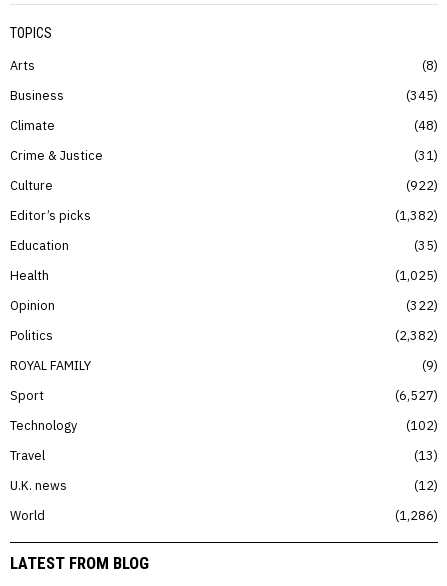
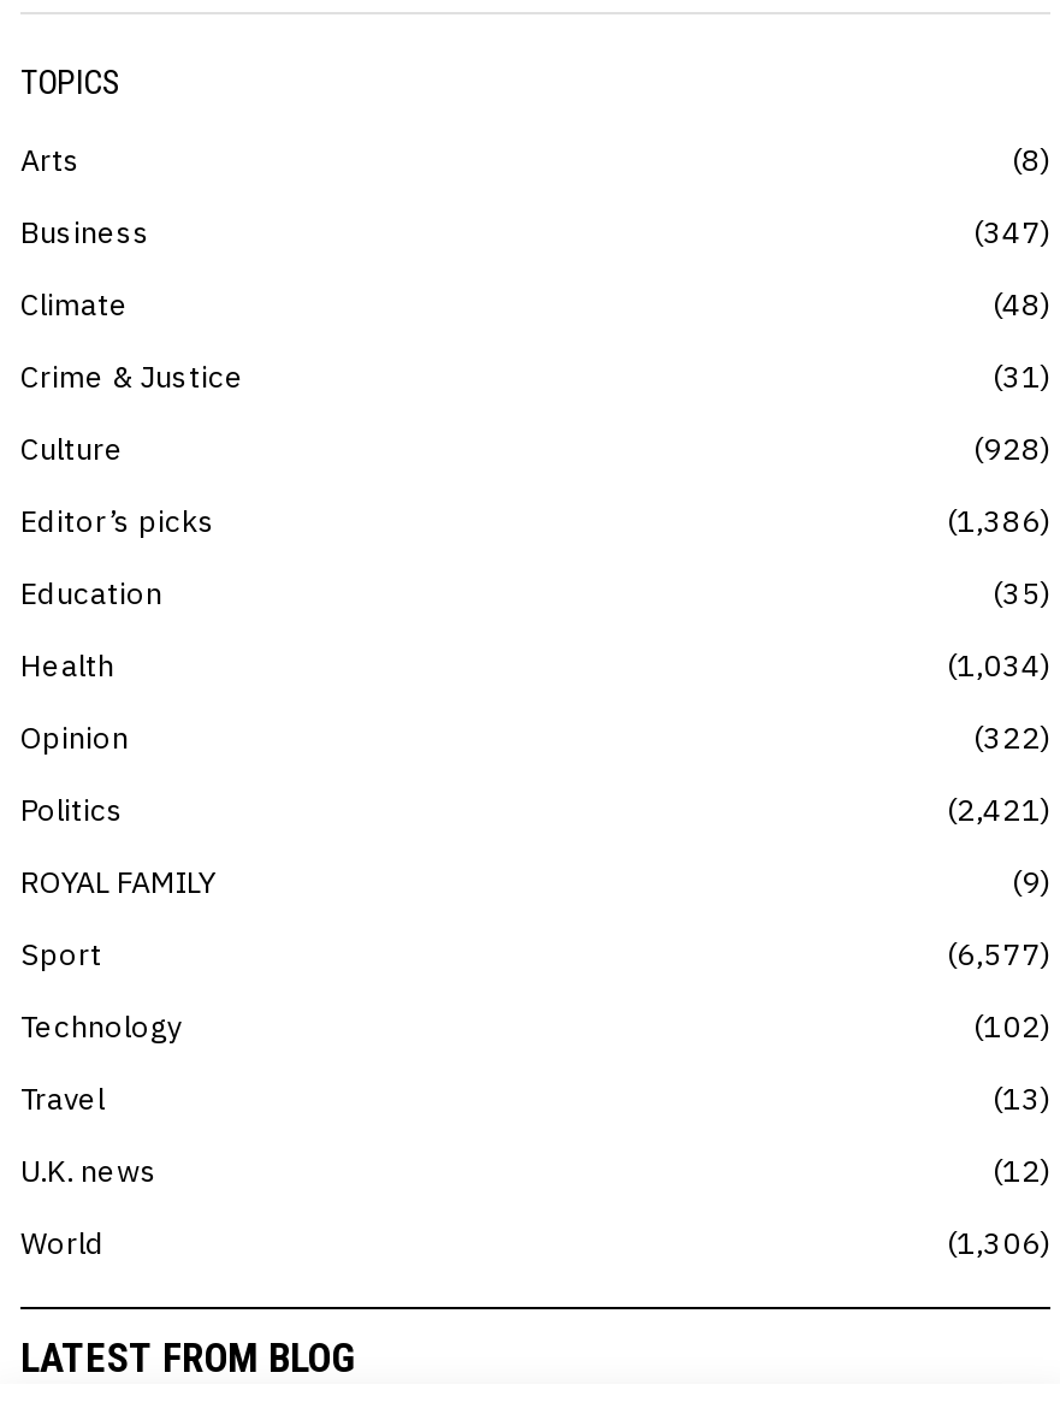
[410,87,434,103] 345 -> [983,211,1041,250] 347
[410,177,434,193] 922 -> [983,428,1041,466] 928
[399,207,434,223] 1,382 -> [957,500,1041,539] 1,386
[399,267,434,283] 1,025 -> [957,645,1041,683] 1,034
[399,327,434,343] 2,382 -> [957,789,1041,827] 2,421
[399,387,434,403] 6,527 -> [957,933,1041,972] 6,577
[399,507,434,523] 1,286 -> [957,1222,1041,1261] 1,306

